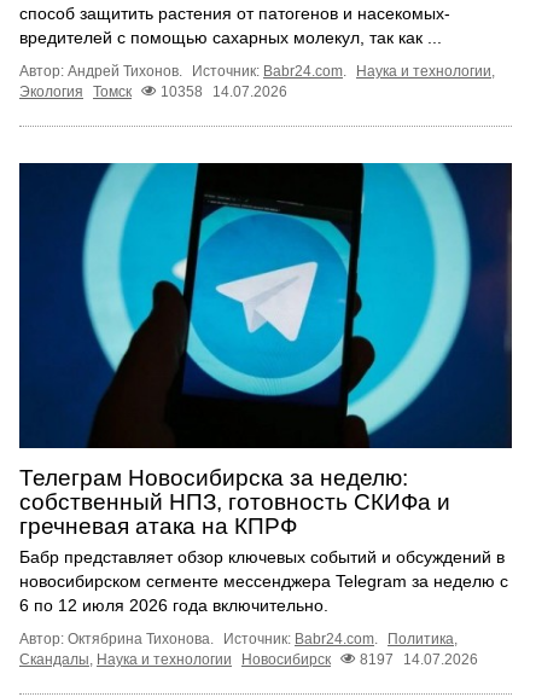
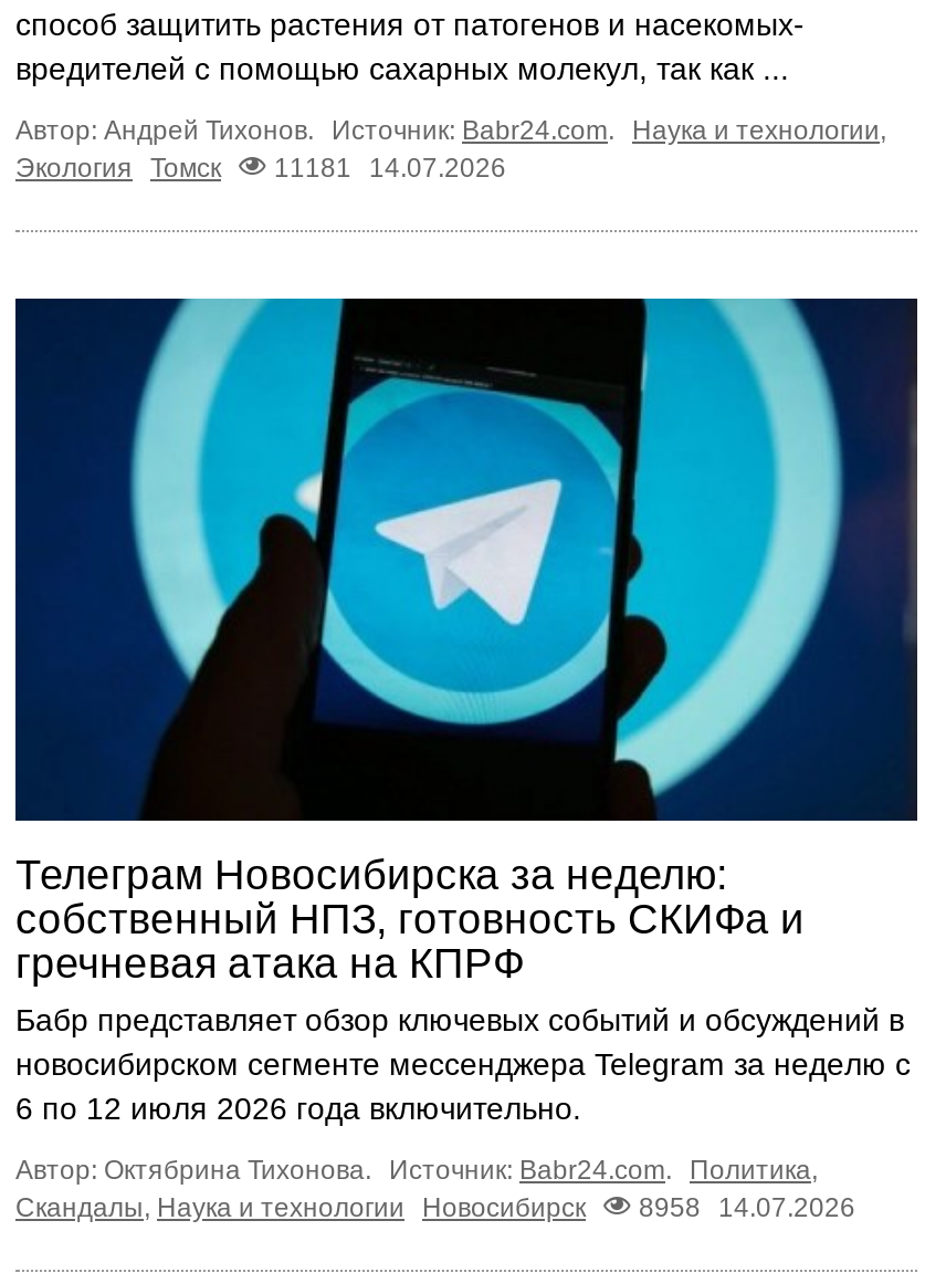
[19,83,287,100] Экология Томск 10358 14.07.2026 -> [15,152,506,183] Экология Томск 11181 14.07.2026
[19,652,478,668] Скандалы, Наука и технологии Новосибирск 8197 14.07.2026 -> [15,1193,855,1224] Скандалы, Наука и технологии Новосибирск 8958 14.07.2026

